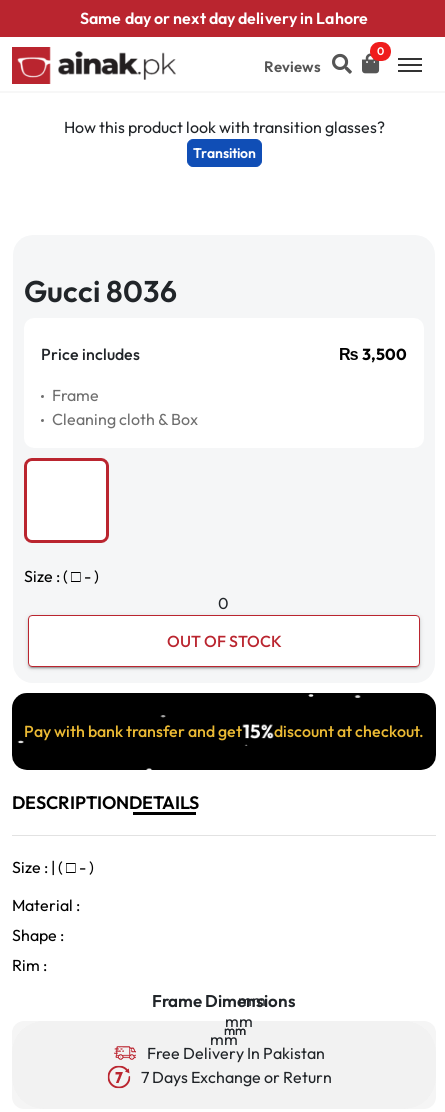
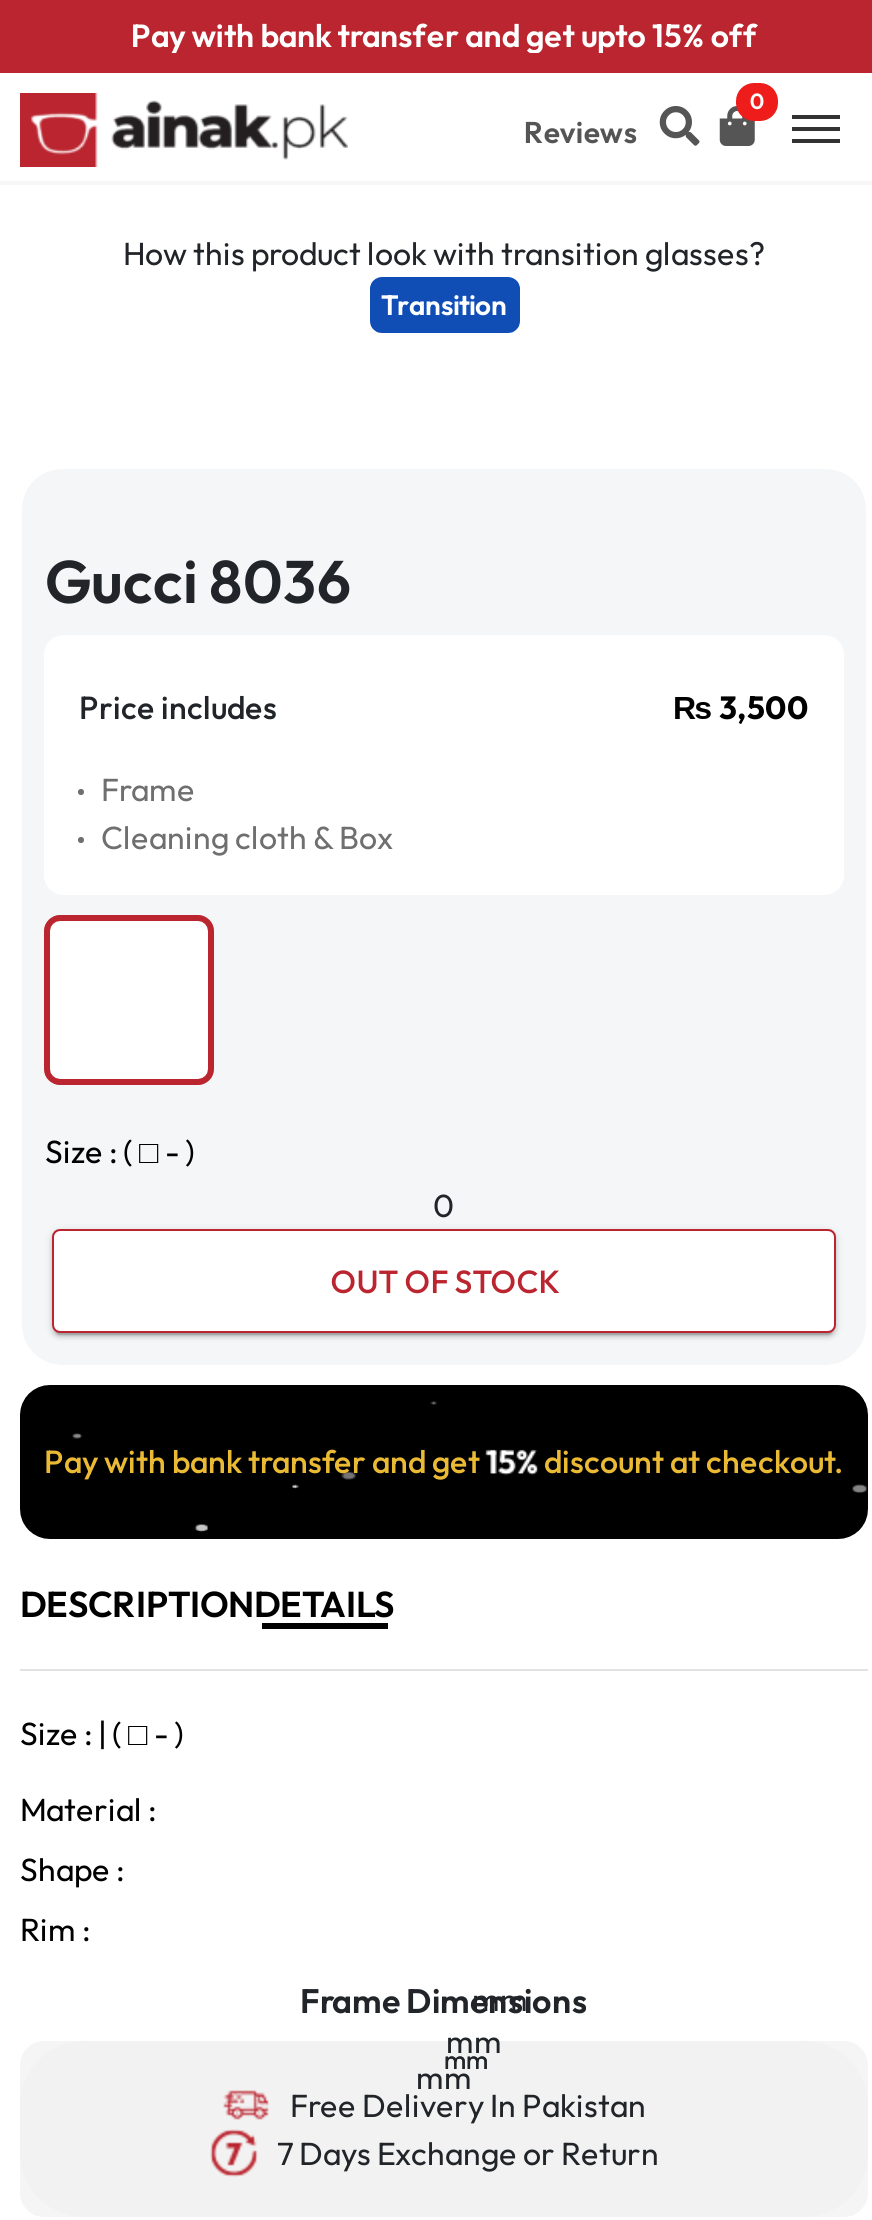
[80,8,368,28] Same day or next day delivery in Lahore -> [131,15,757,55] Pay with bank transfer and get upto 15% off

